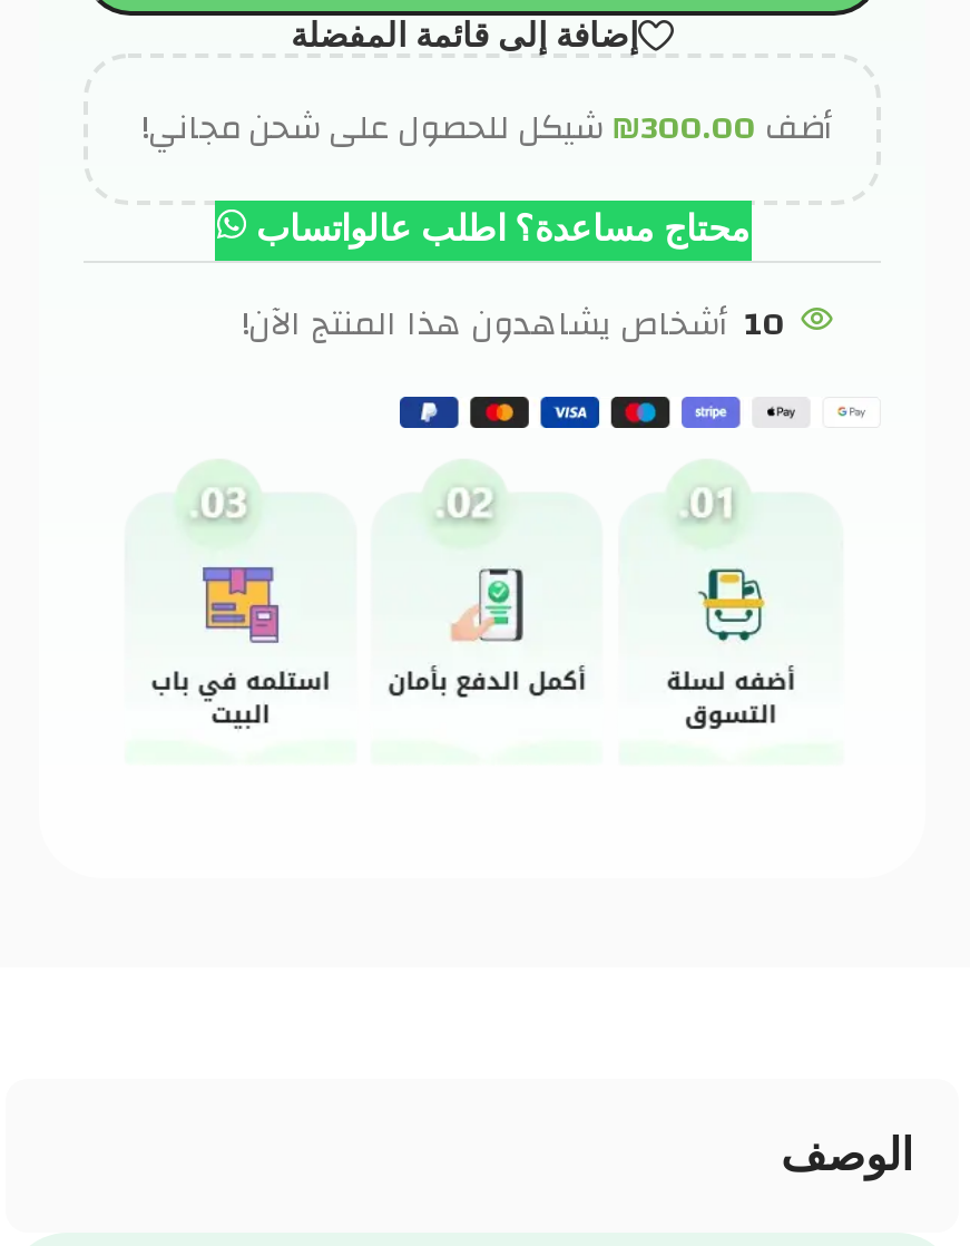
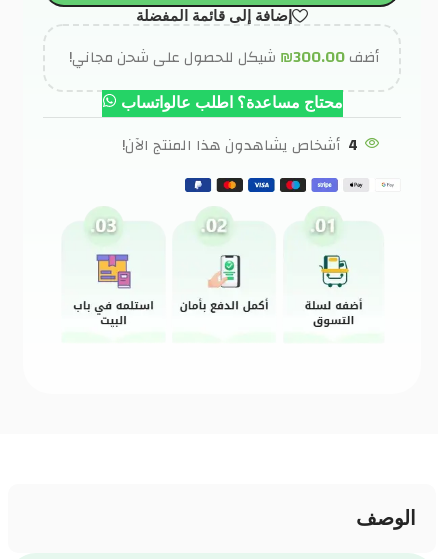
[242,294,785,354] 10 أشخاص يشاهدون هذا المنتج الآن! -> [122,132,358,159] 4 أشخاص يشاهدون هذا المنتج الآن!

